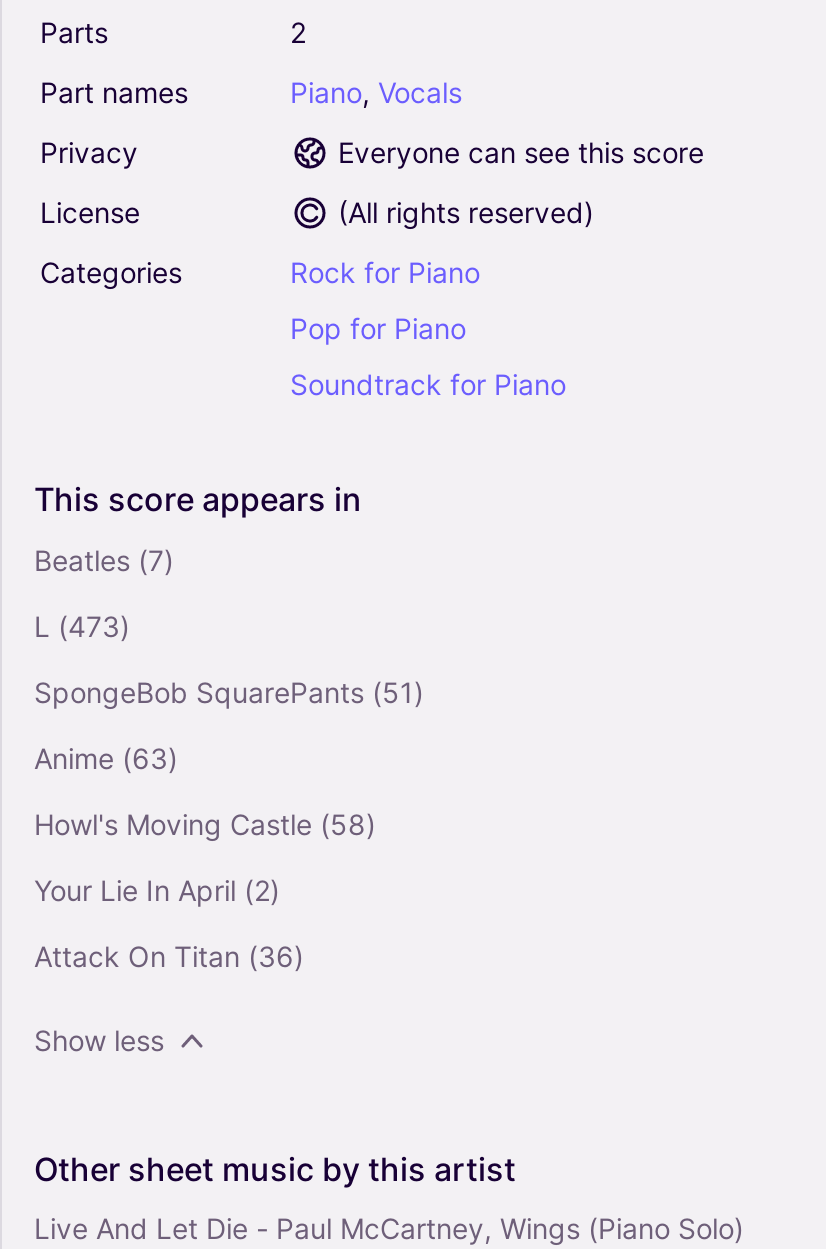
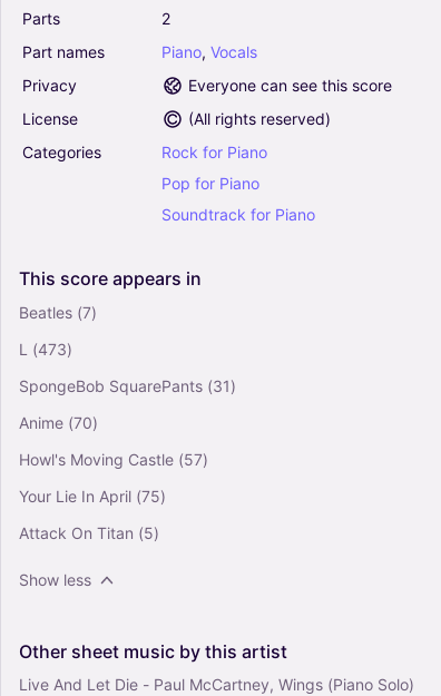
[34,674,424,708] SpongeBob SquarePants (51) -> [19,376,236,395] SpongeBob SquarePants (31)
[34,740,178,774] Anime (63) -> [19,413,98,432] Anime (70)
[34,806,376,840] Howl's Moving Castle (58) -> [19,449,208,468] Howl's Moving Castle (57)
[34,872,280,906] Your Lie In April (2) -> [19,486,166,505] Your Lie In April (75)
[34,938,304,972] Attack On Titan (36) -> [19,523,159,542] Attack On Titan (5)

